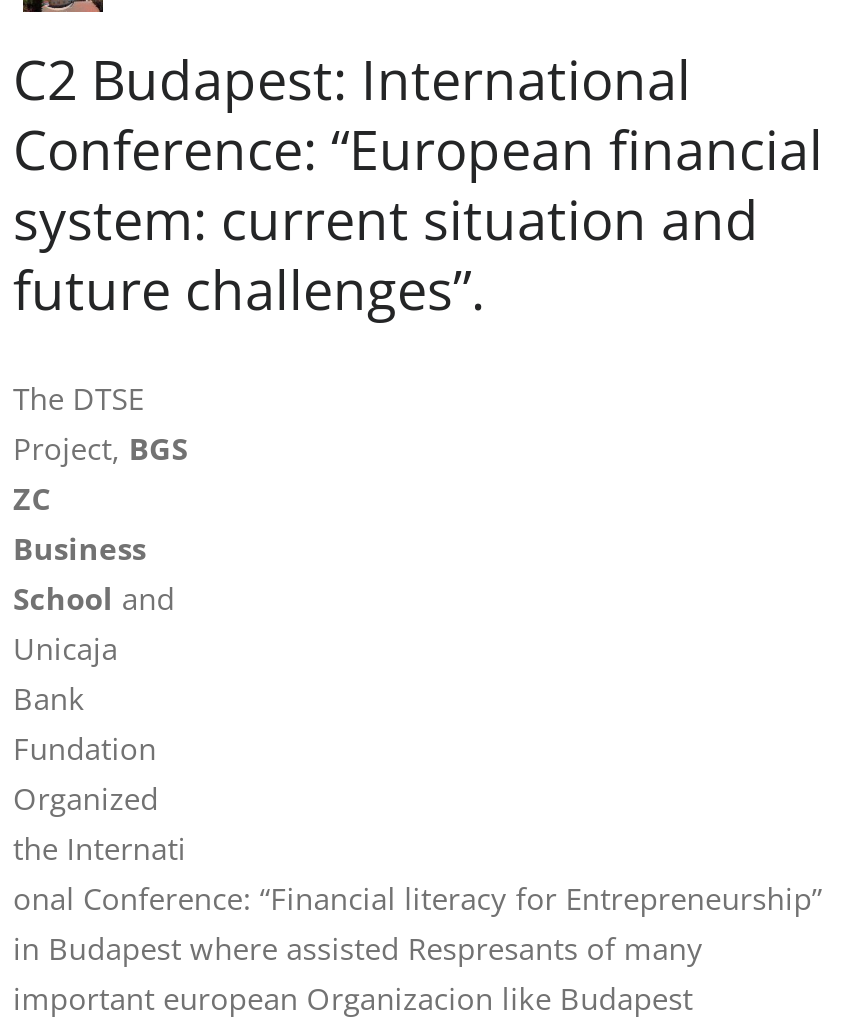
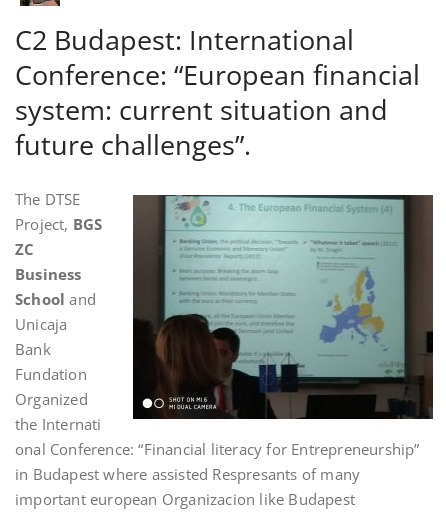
none -> [132,194,434,420] [image]

